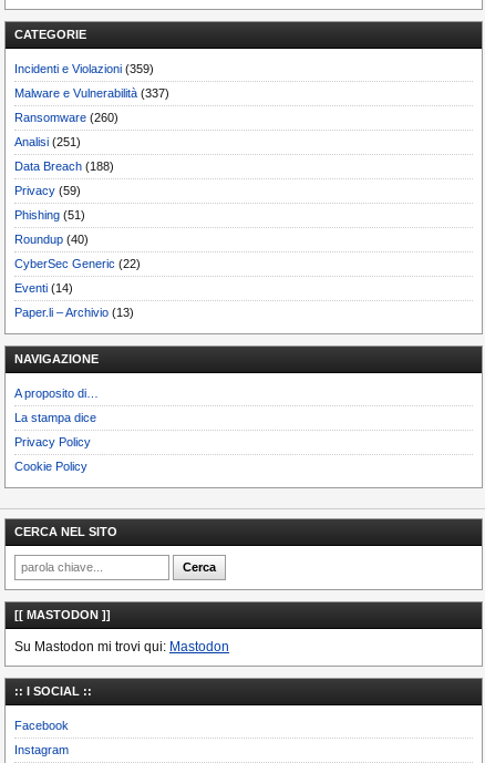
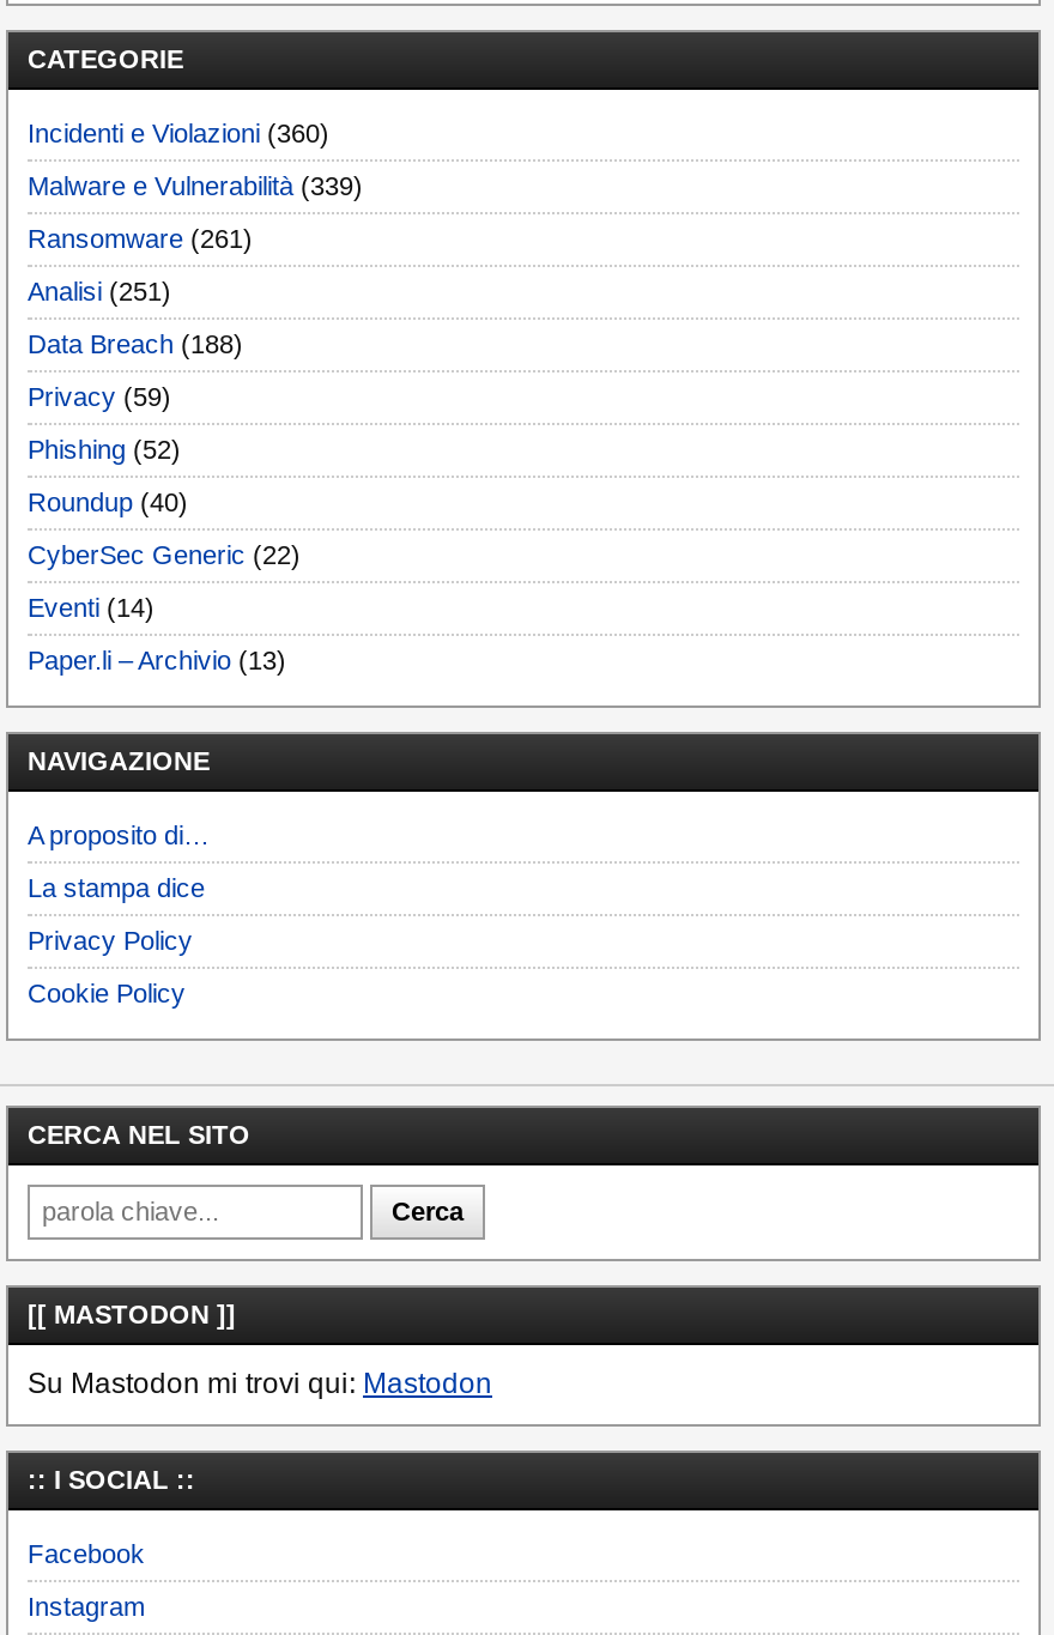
[14,62,154,75] Incidenti e Violazioni (359) -> [28,119,329,147] Incidenti e Violazioni (360)
[14,86,169,100] Malware e Vulnerabilità (337) -> [28,171,363,200] Malware e Vulnerabilità (339)
[14,111,118,124] Ransomware (260) -> [28,224,253,253] Ransomware (261)
[14,208,85,221] Phishing (51) -> [28,435,181,464] Phishing (52)

